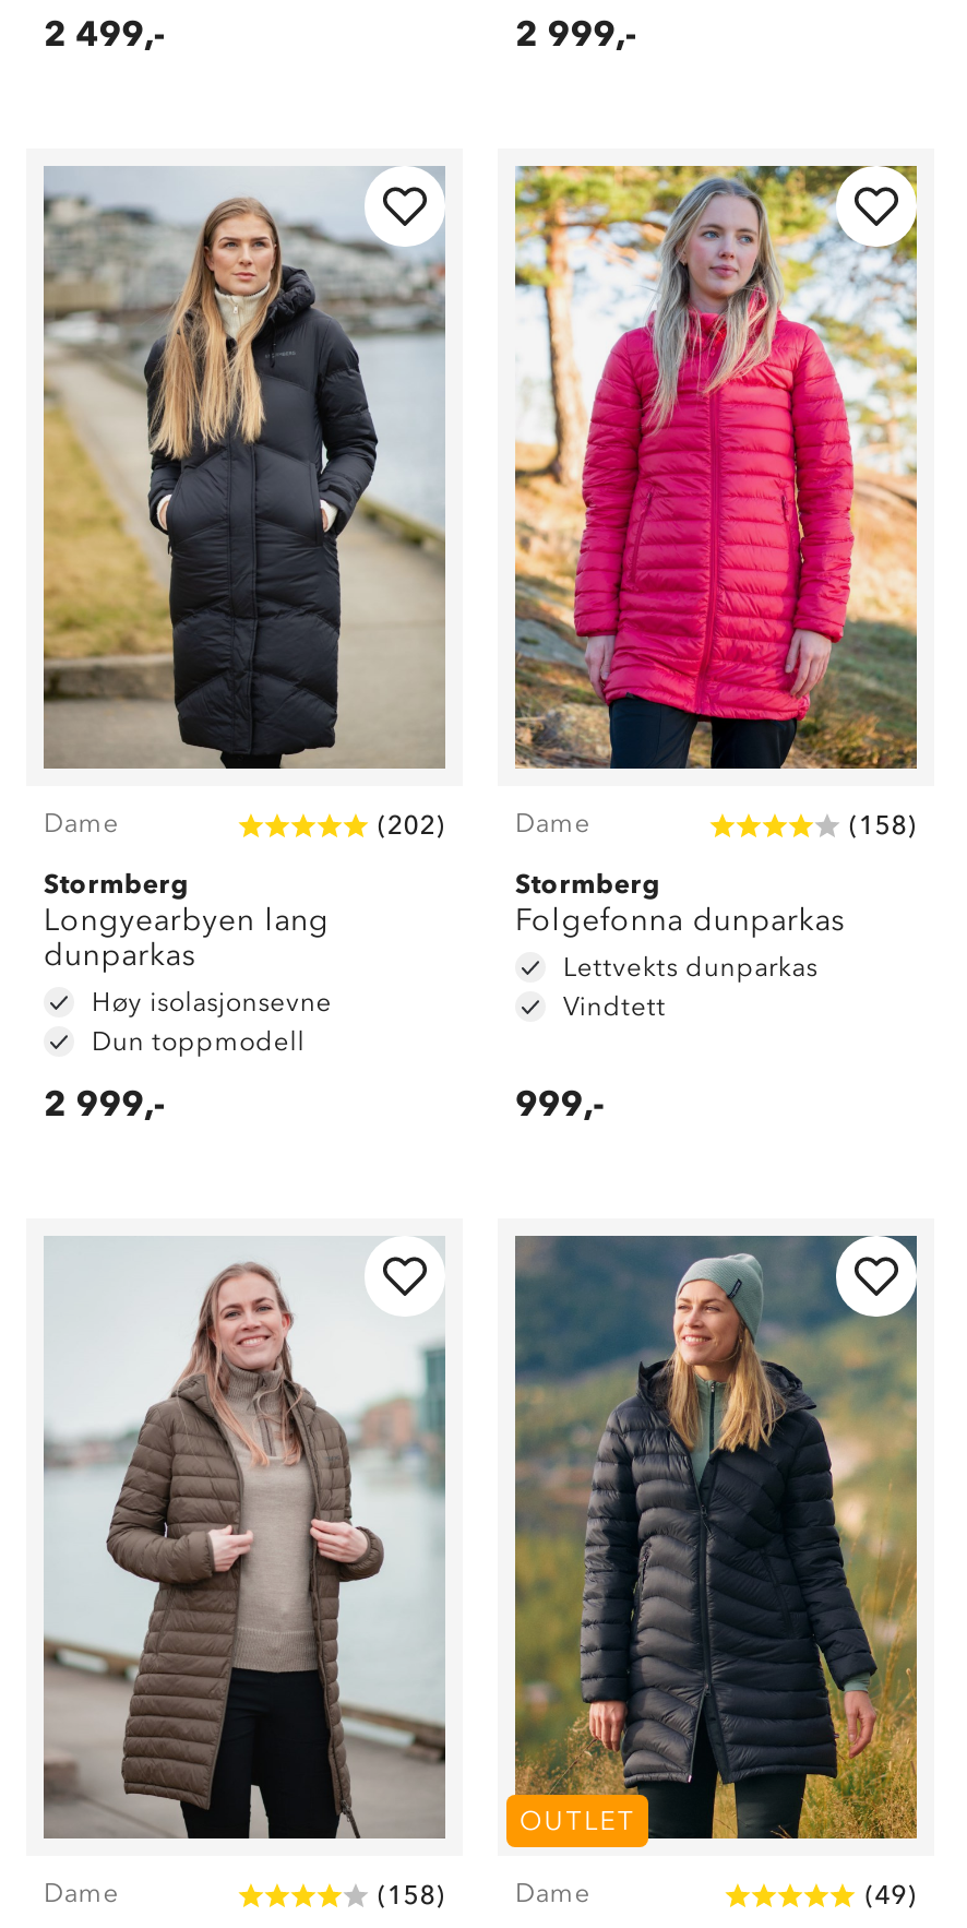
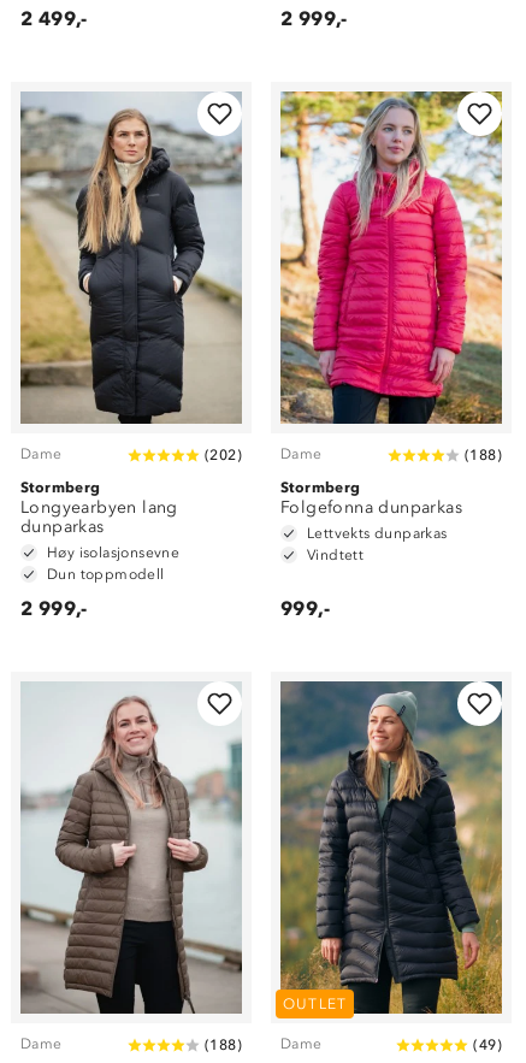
[849,810,917,841] (158) -> [465,447,502,463] (188)
[378,1880,445,1911] (158) -> [205,1037,242,1053] (188)

